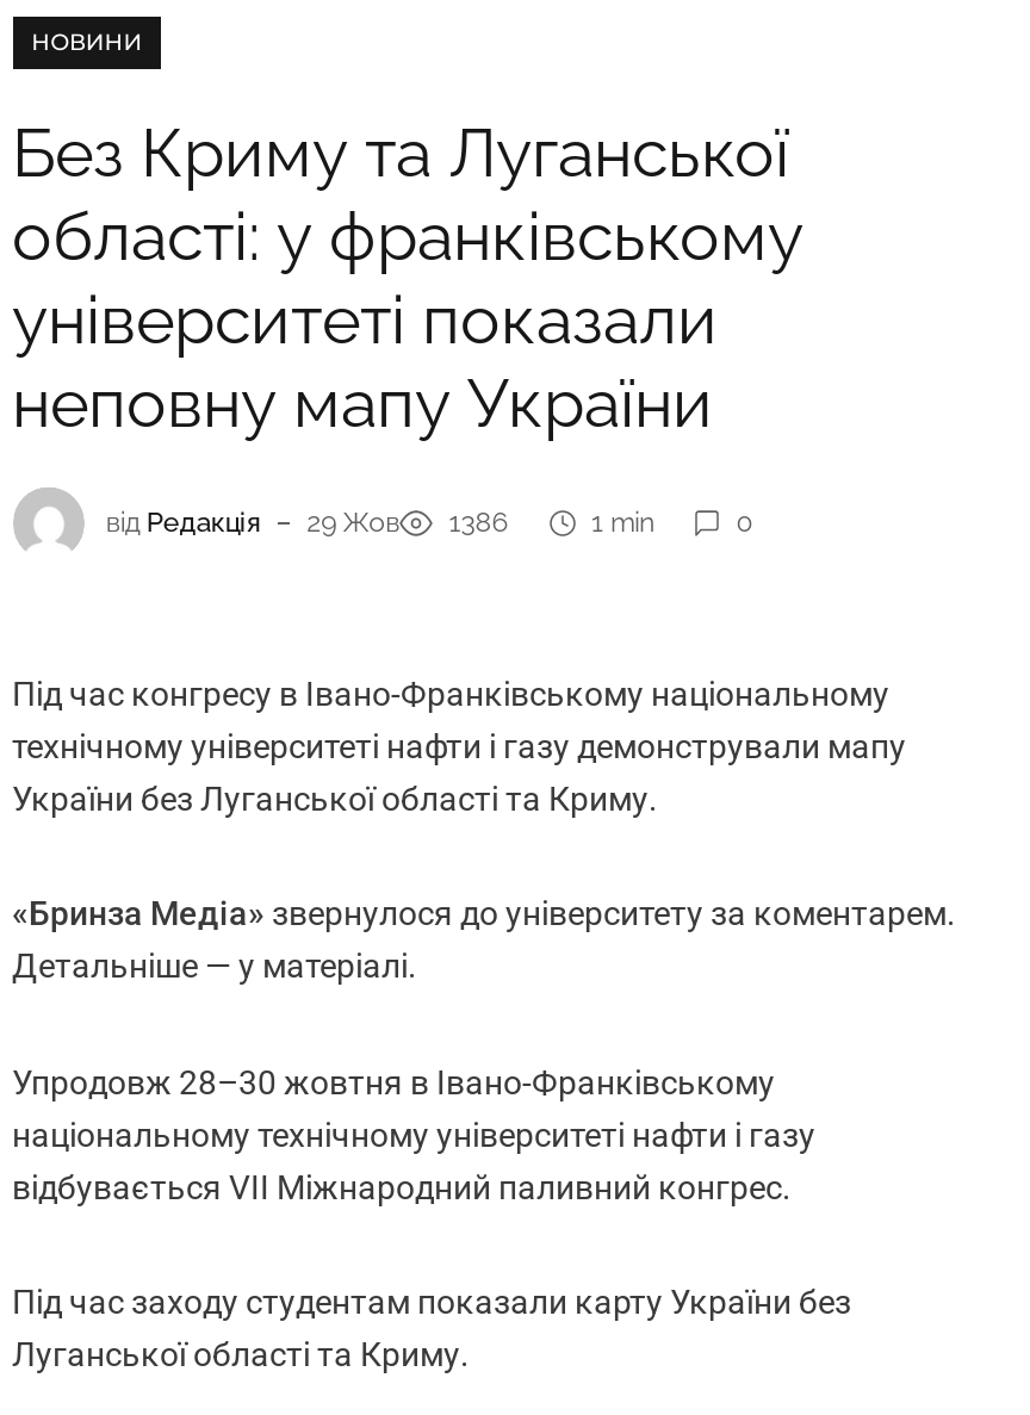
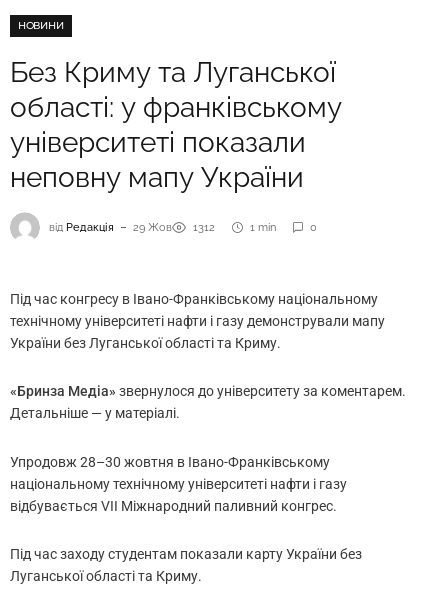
[106,505,509,539] від Редакція 29 Жов 1386 -> [49,220,215,234] від Редакція 29 Жов 1312

